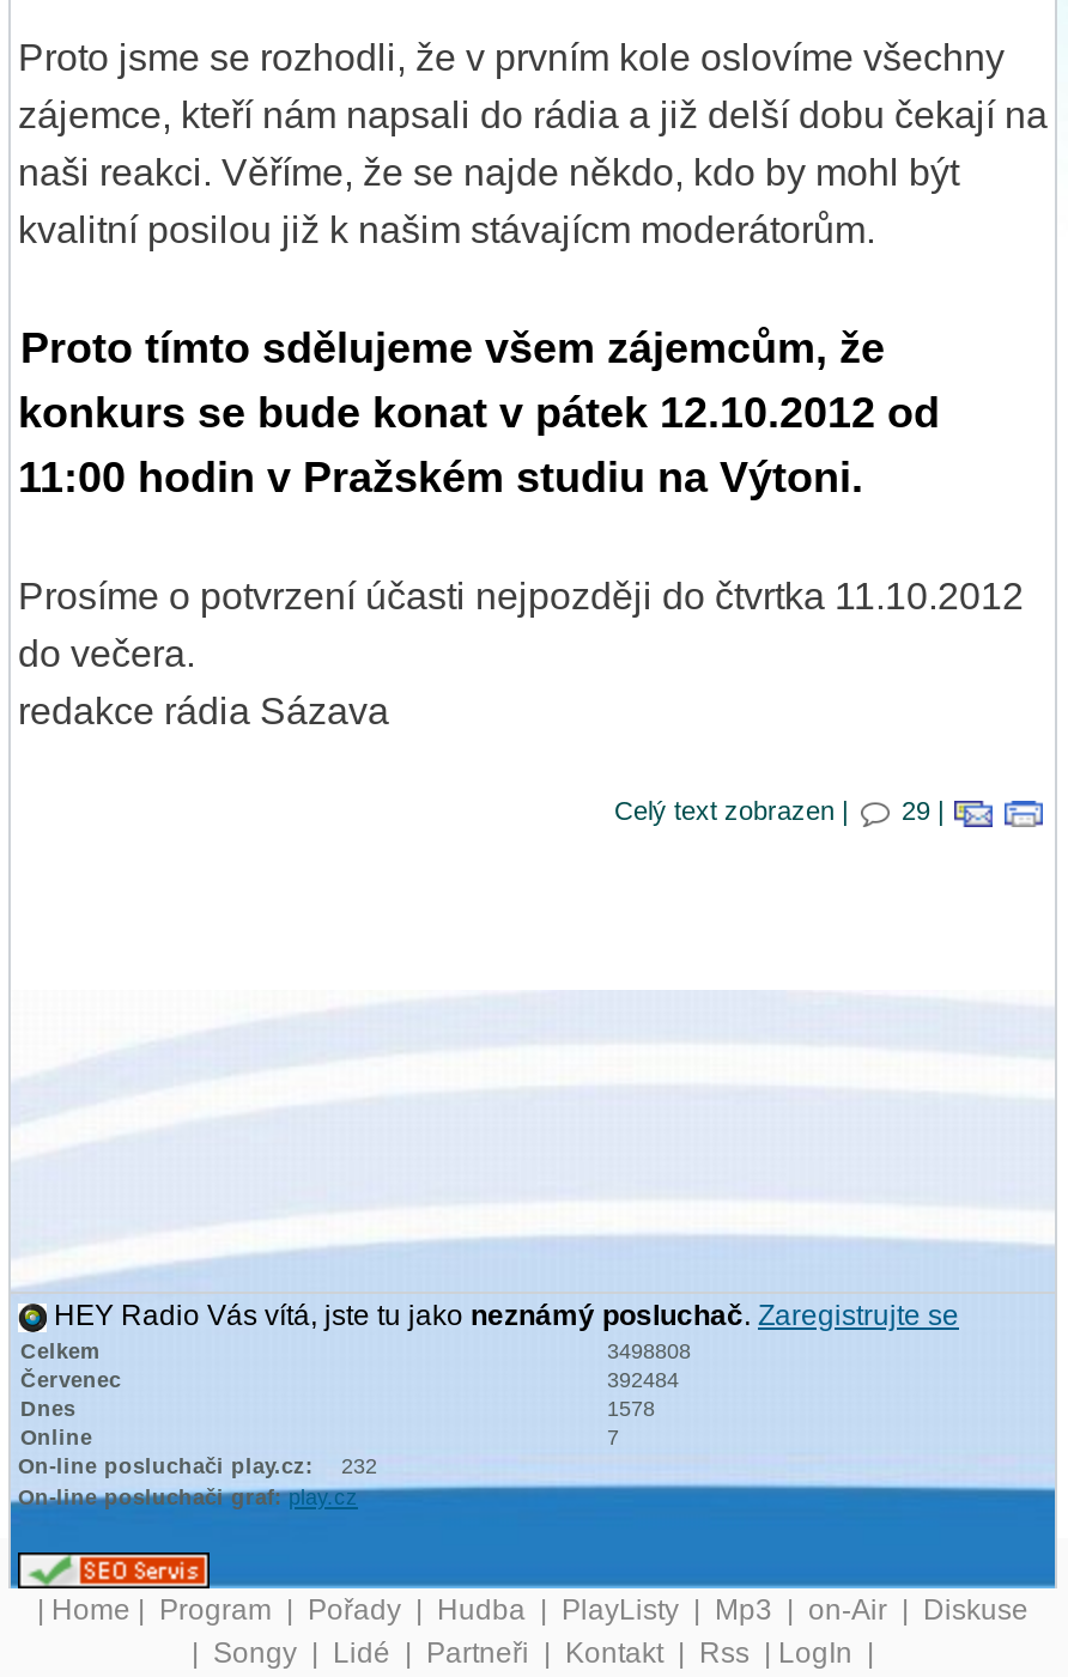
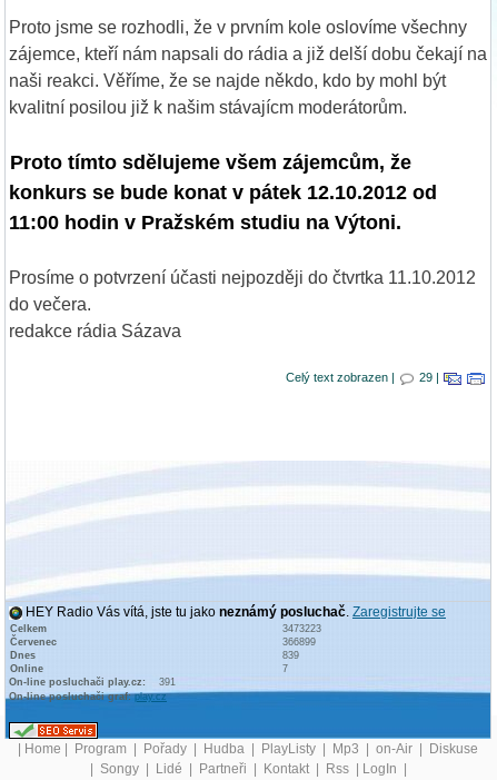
[607,1339,691,1363] 3498808 -> [282,623,321,634] 3473223
[607,1368,679,1392] 392484 -> [282,636,316,648] 366899
[607,1397,655,1421] 1578 -> [282,650,299,661] 839
[18,1454,377,1478] On-line posluchači play.cz: 232 -> [9,677,176,688] On-line posluchači play.cz: 391

